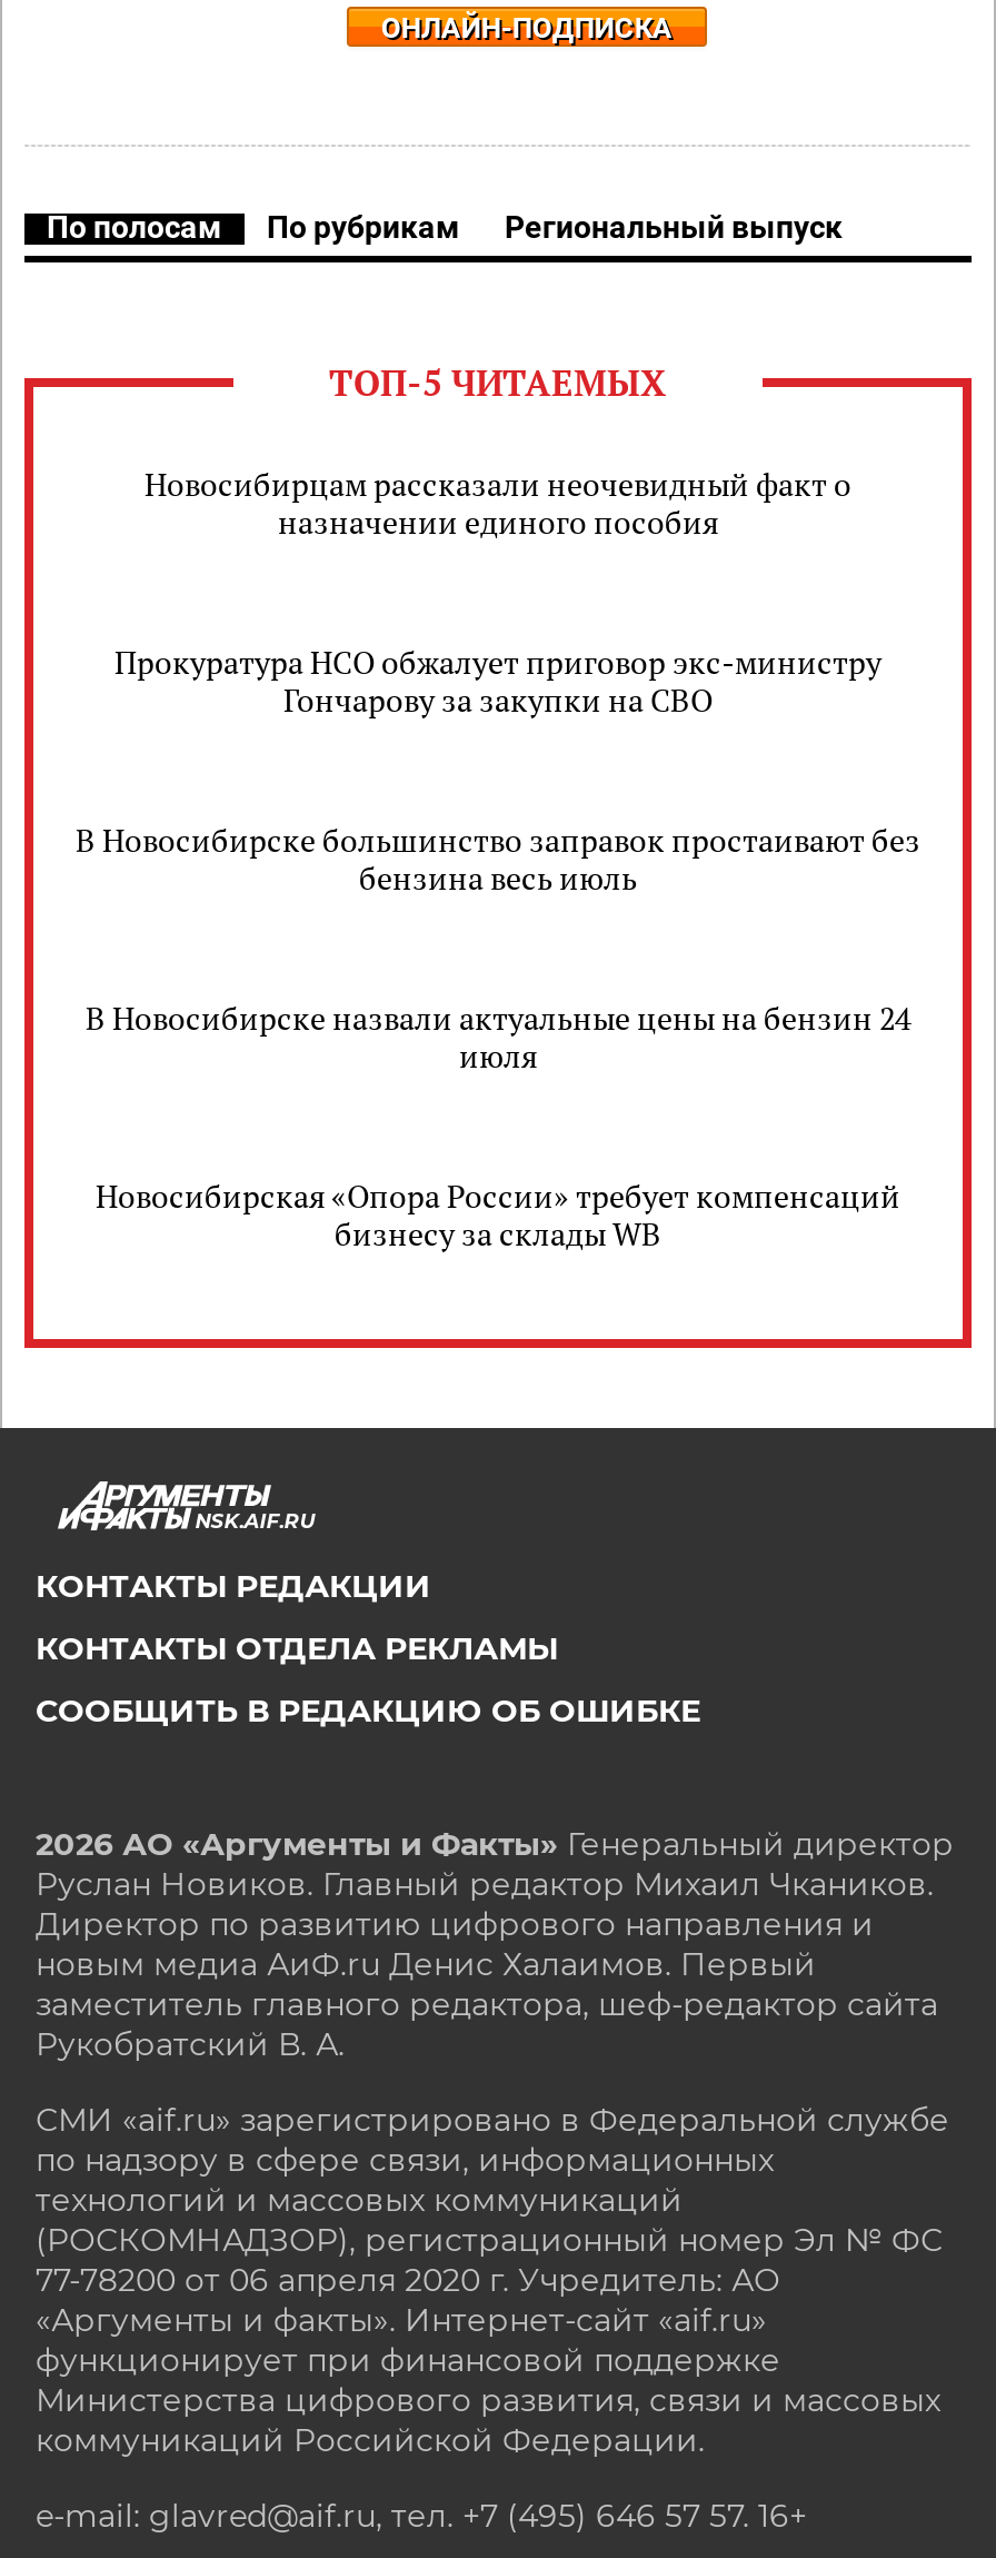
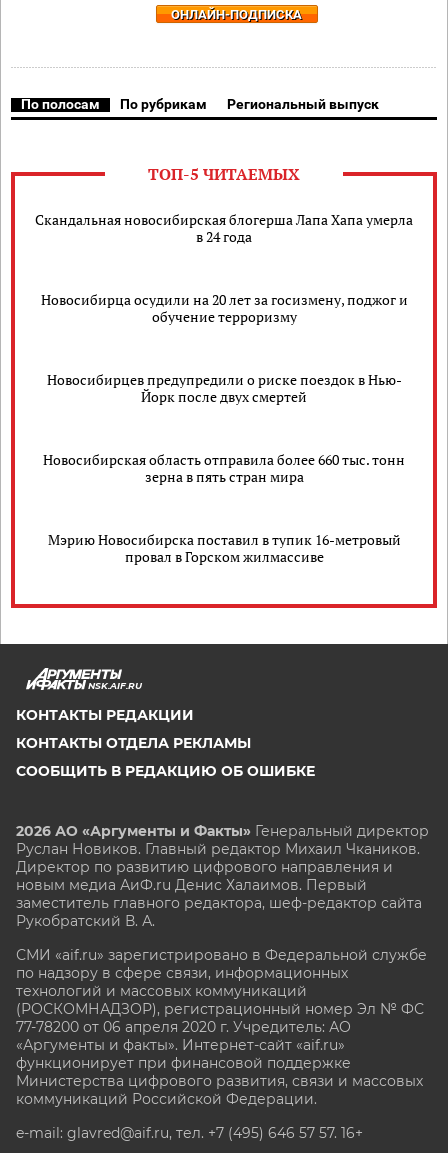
[145,463,851,543] Новосибирцам рассказали неочевидный факт о | назначении единого пособия -> [35,210,413,246] Скандальная новосибирская блогерша Лапа Хапа умерла | в 24 года
[114,641,882,721] Прокуратура НСО обжалует приговор экс-министру | Гончарову за закупки на СВО -> [40,290,407,326] Новосибирца осудили на 20 лет за госизмену, поджог и | обучение терроризму
[76,819,920,899] В Новосибирске большинство заправок простаивают без | бензина весь июль -> [46,370,401,406] Новосибирцев предупредили о риске поездок в Нью- | Йорк после двух смертей
[86,997,910,1077] В Новосибирске назвали актуальные цены на бензин 24 | июля -> [43,450,405,486] Новосибирская область отправила более 660 тыс. тонн | зерна в пять стран мира
[96,1174,900,1255] Новосибирская «Опора России» требует компенсаций | бизнесу за склады WB -> [47,530,400,566] Мэрию Новосибирска поставил в тупик 16-метровый | провал в Горском жилмассиве

